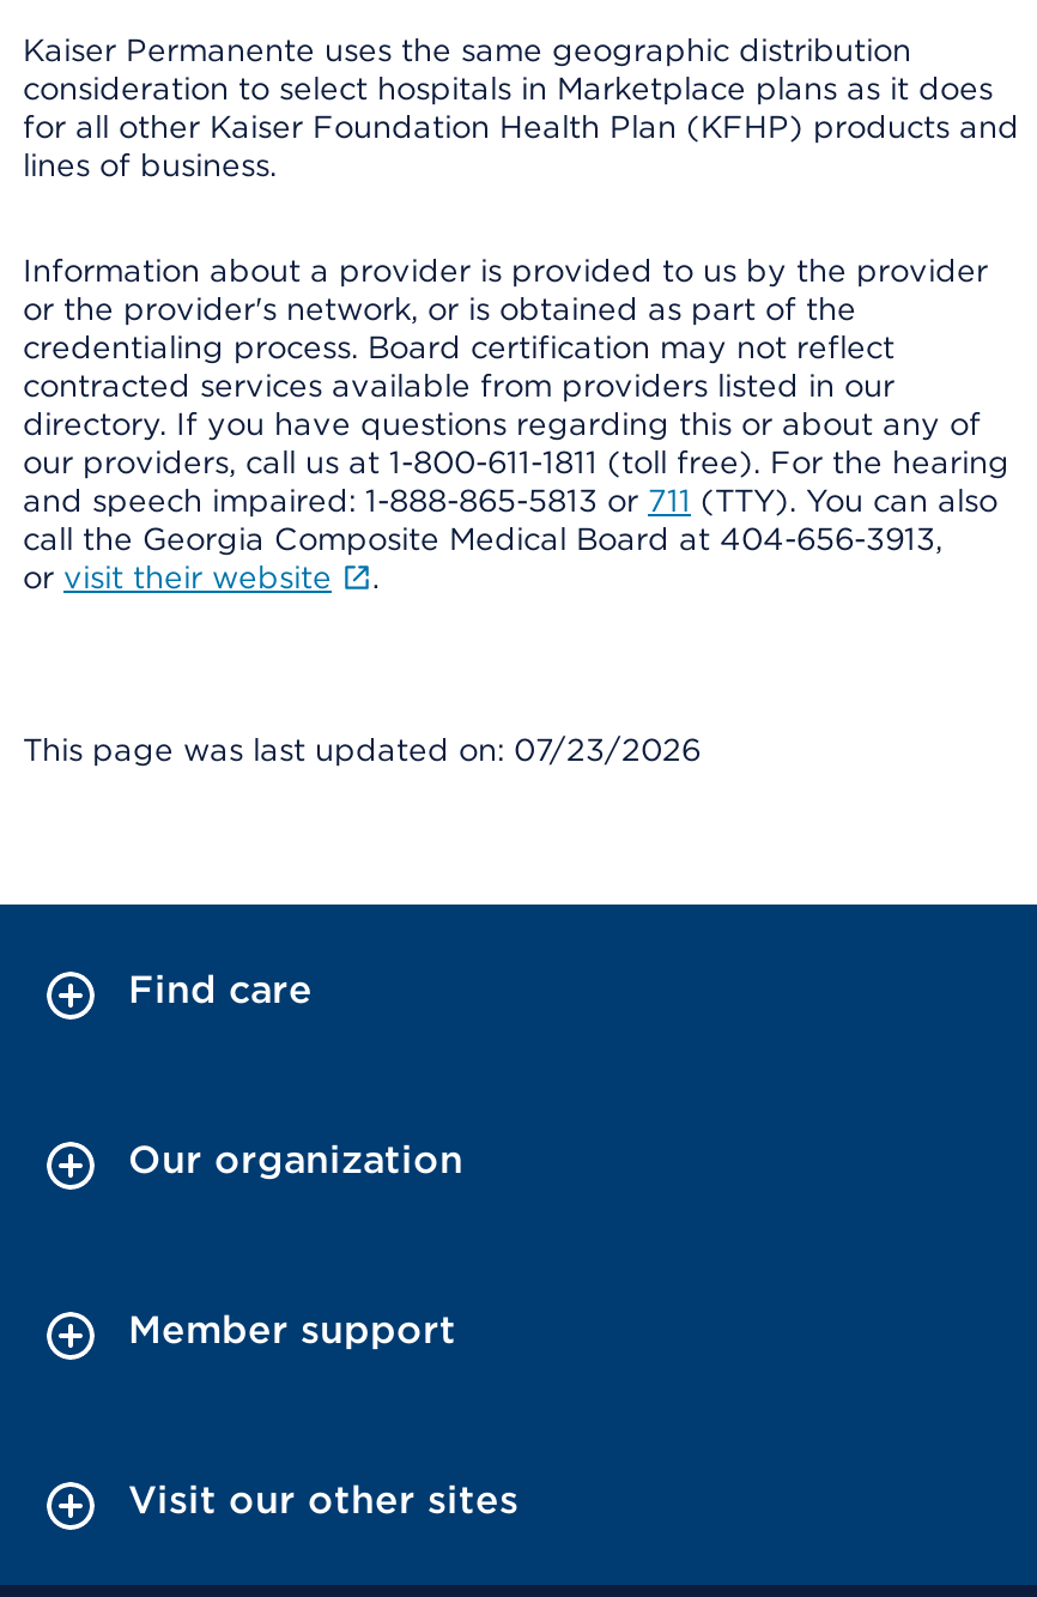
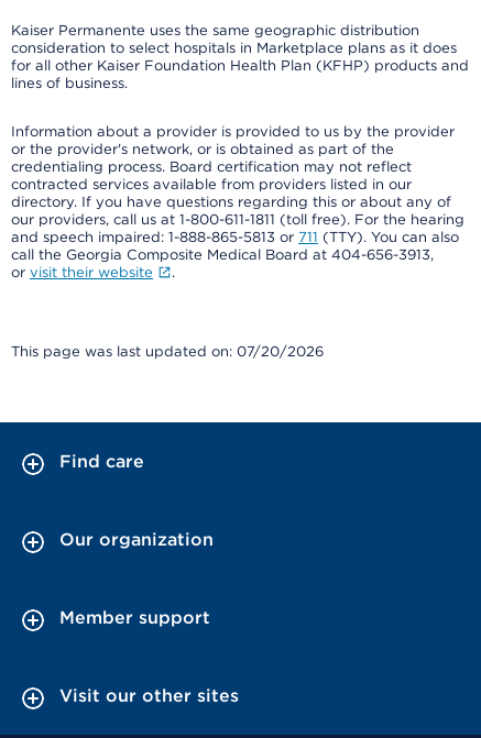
[23,732,701,768] This page was last updated on: 07/23/2026 -> [11,343,324,360] This page was last updated on: 07/20/2026

